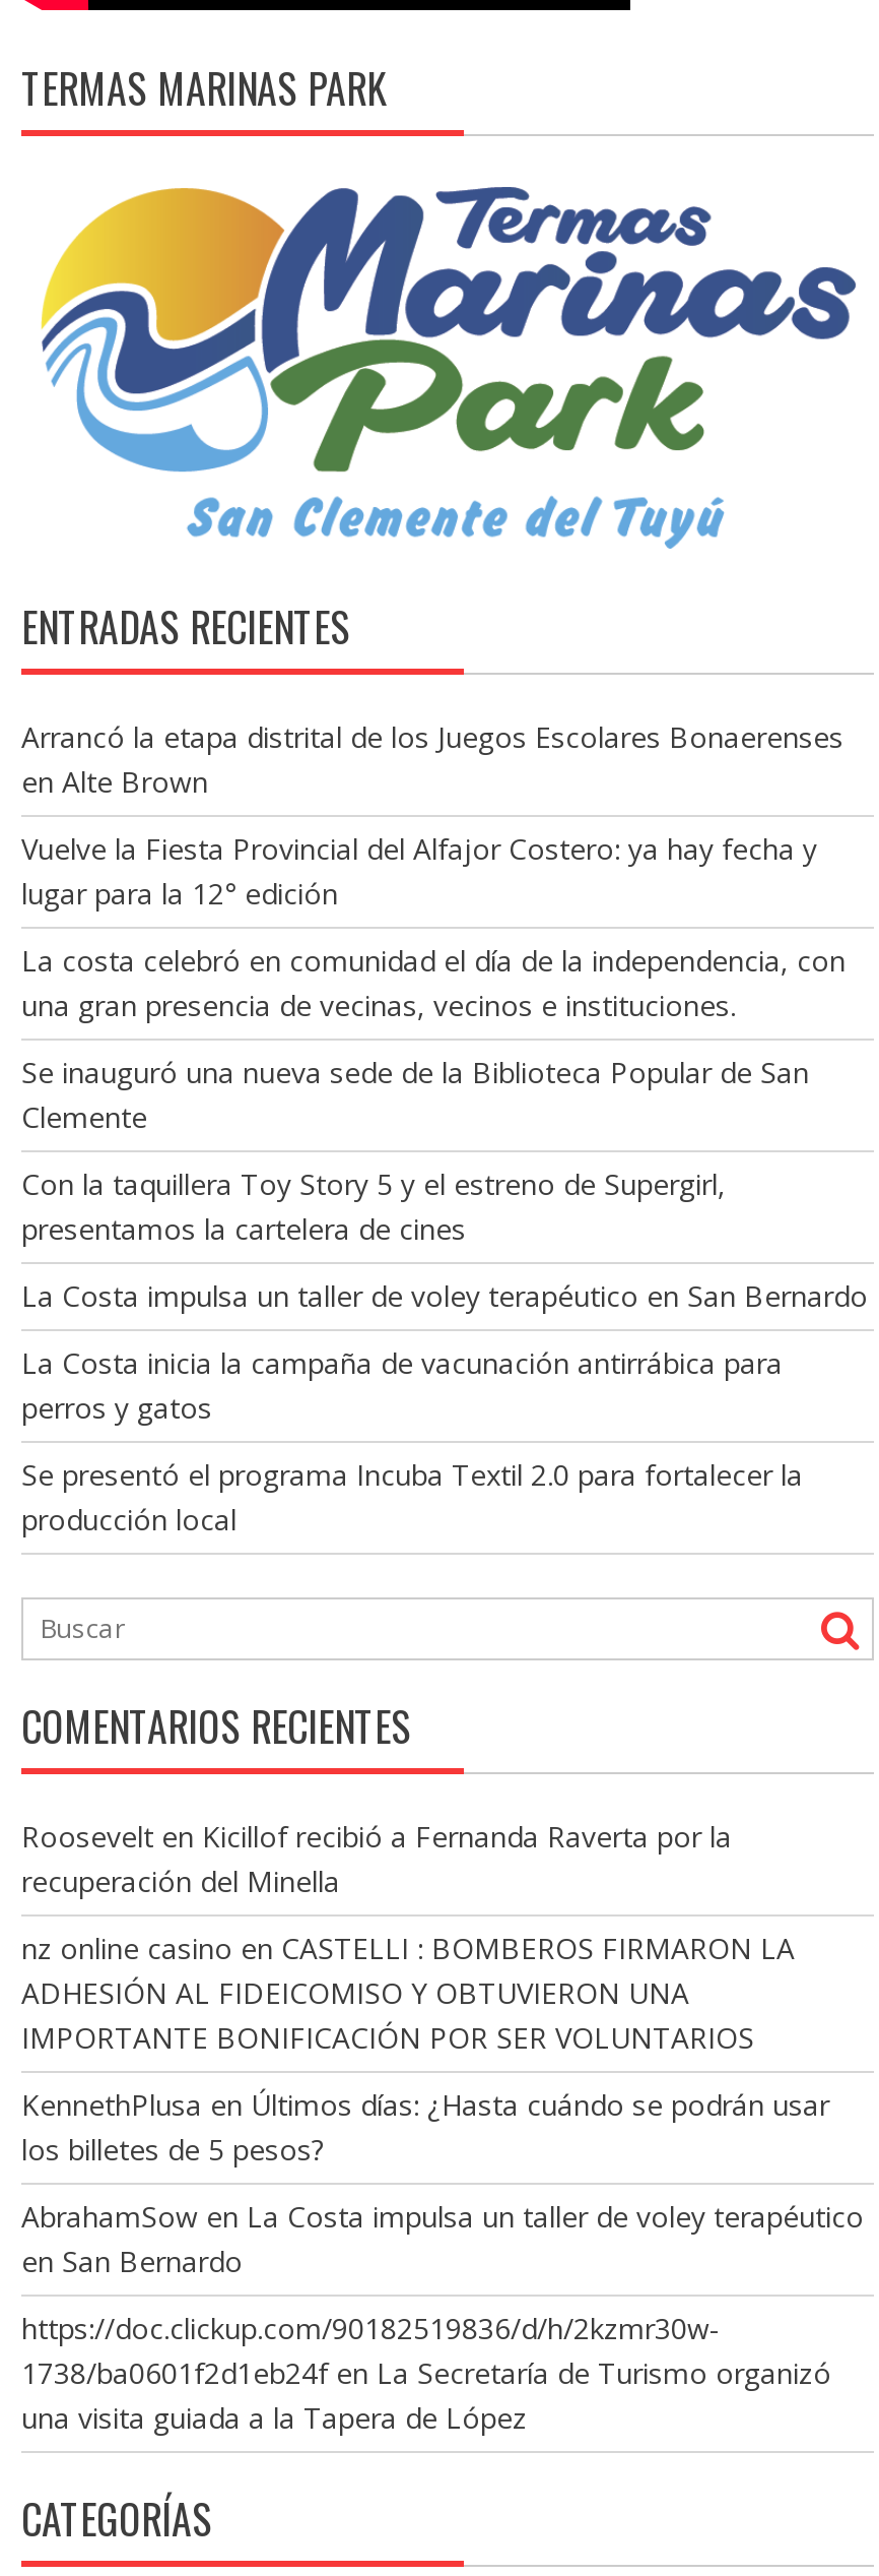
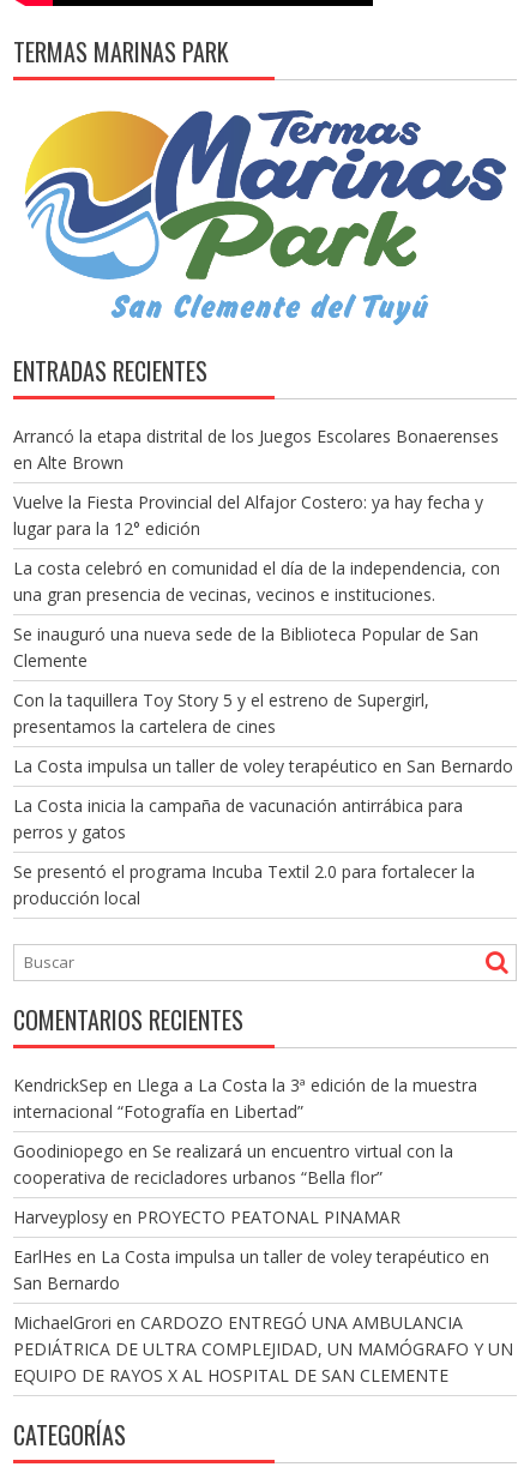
[21,1818,732,1901] Roosevelt en Kicillof recibió a Fernanda Raverta por la | recuperación del Minella -> [13,1073,477,1122] KendrickSep en Llega a La Costa la 3ª edición de la muestra | internacional “Fotografía en Libertad”
[21,1930,795,2058] nz online casino en CASTELLI : BOMBEROS FIRMARON LA | ADHESIÓN AL FIDEICOMISO Y OBTUVIERON UNA | IMPORTANTE BONIFICACIÓN POR SER VOLUNTARIOS -> [13,1139,453,1188] Goodiniopego en Se realizará un encuentro virtual con la | cooperativa de recicladores urbanos “Bella flor”
[21,2086,829,2170] KennethPlusa en Últimos días: ¿Hasta cuándo se podrán usar | los billetes de 5 pesos? -> [13,1205,400,1228] Harveyplosy en PROYECTO PEATONAL PINAMAR
[21,2198,864,2282] AbrahamSow en La Costa impulsa un taller de voley terapéutico | en San Bernardo -> [13,1245,489,1294] EarlHes en La Costa impulsa un taller de voley terapéutico en | San Bernardo
[21,2310,831,2438] https://doc.clickup.com/90182519836/d/h/2kzmr30w- | 1738/ba0601f2d1eb24f en La Secretaría de Turismo organizó | una visita guiada a la Tapera de López -> [13,1311,513,1386] MichaelGrori en CARDOZO ENTREGÓ UNA AMBULANCIA | PEDIÁTRICA DE ULTRA COMPLEJIDAD, UN MAMÓGRAFO Y UN | EQUIPO DE RAYOS X AL HOSPITAL DE SAN CLEMENTE

